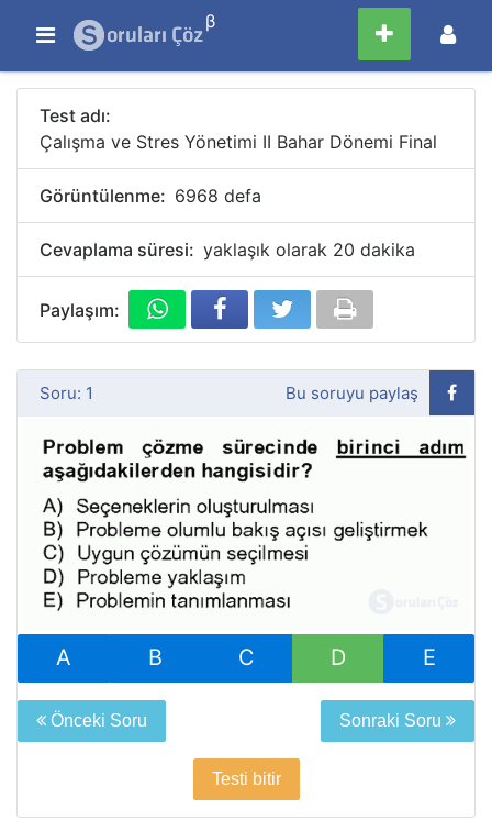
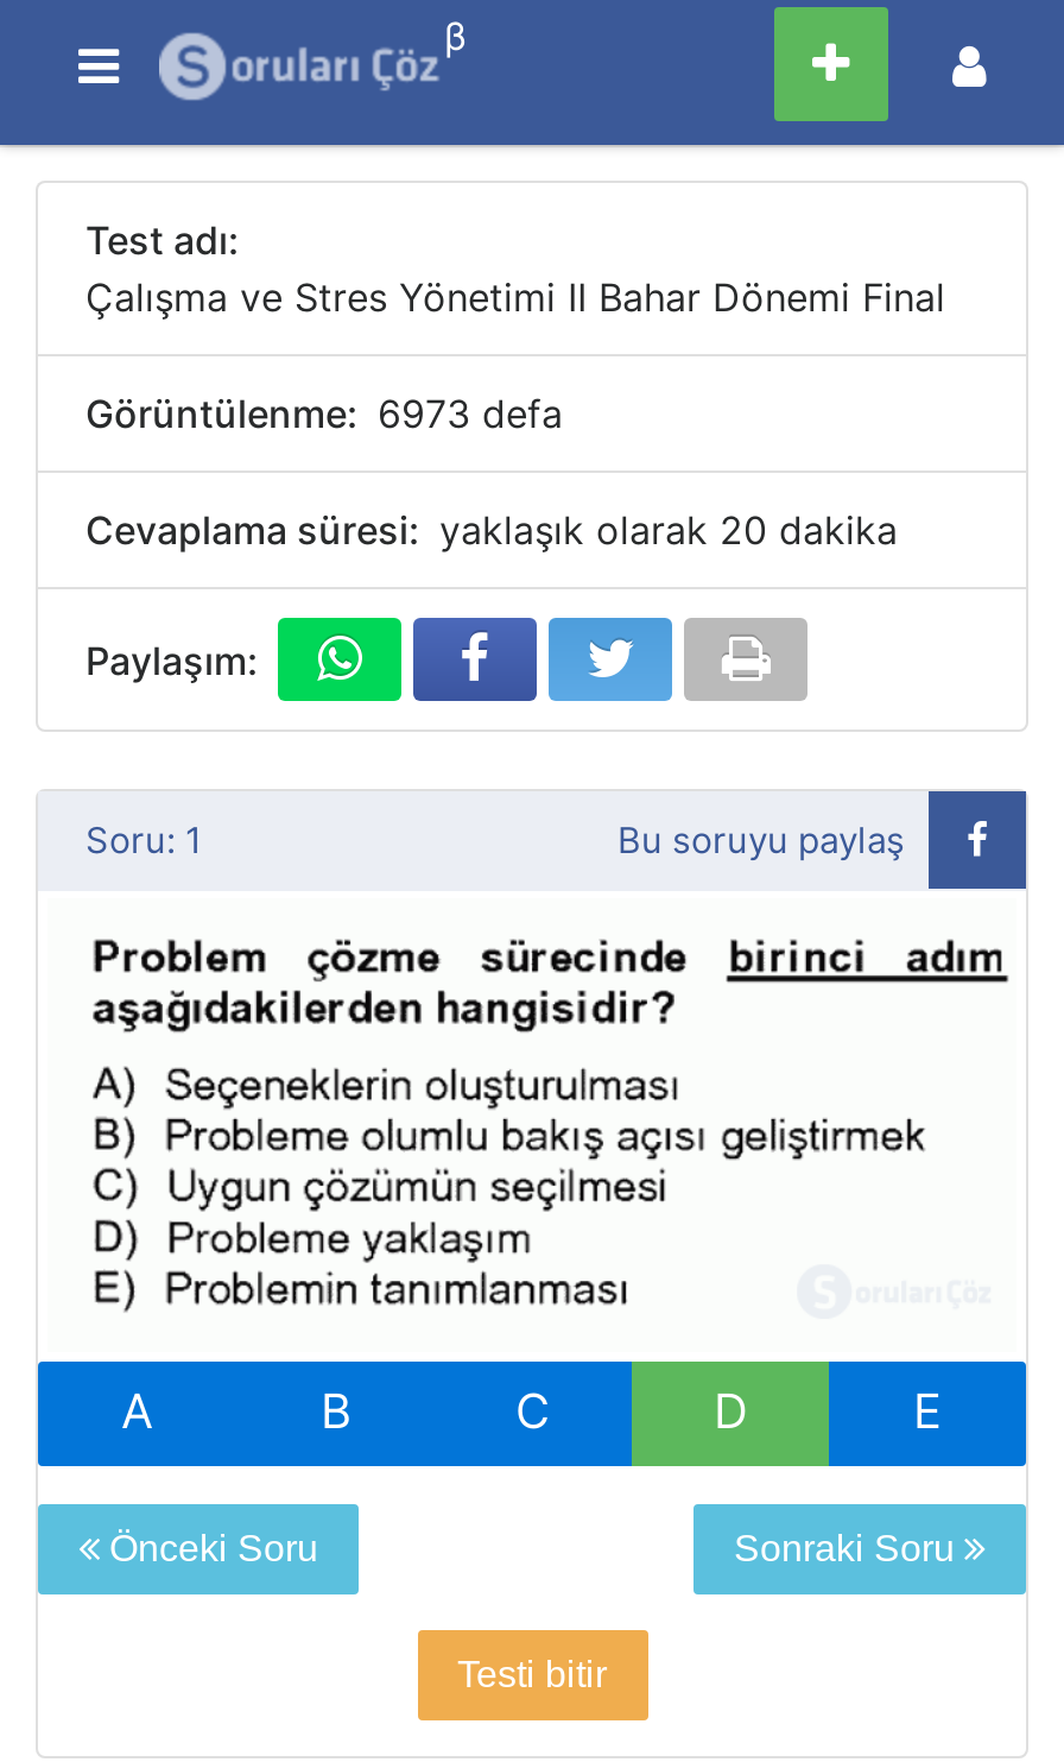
[40,185,261,207] Görüntülenme: 6968 defa -> [85,390,563,437] Görüntülenme: 6973 defa

